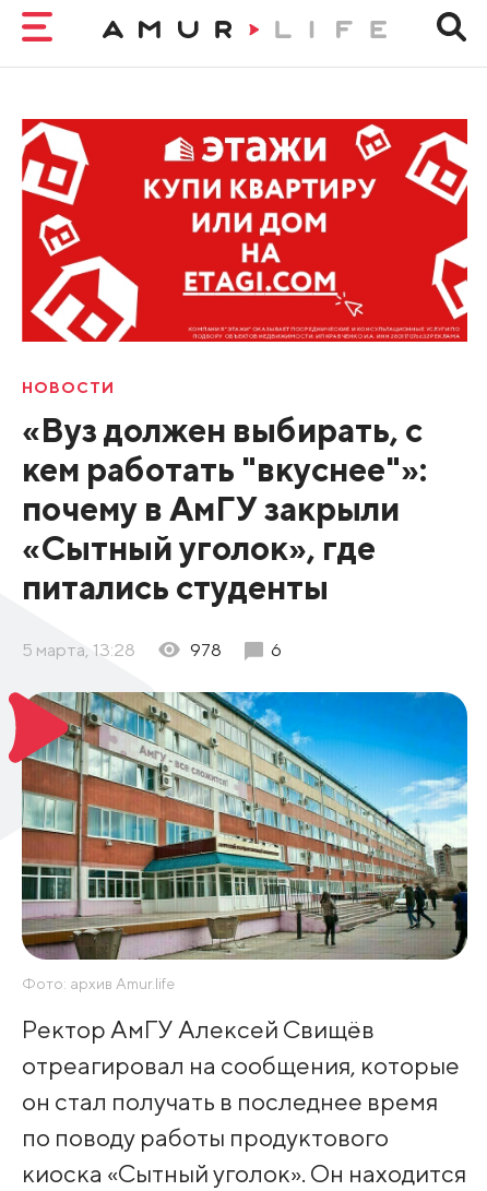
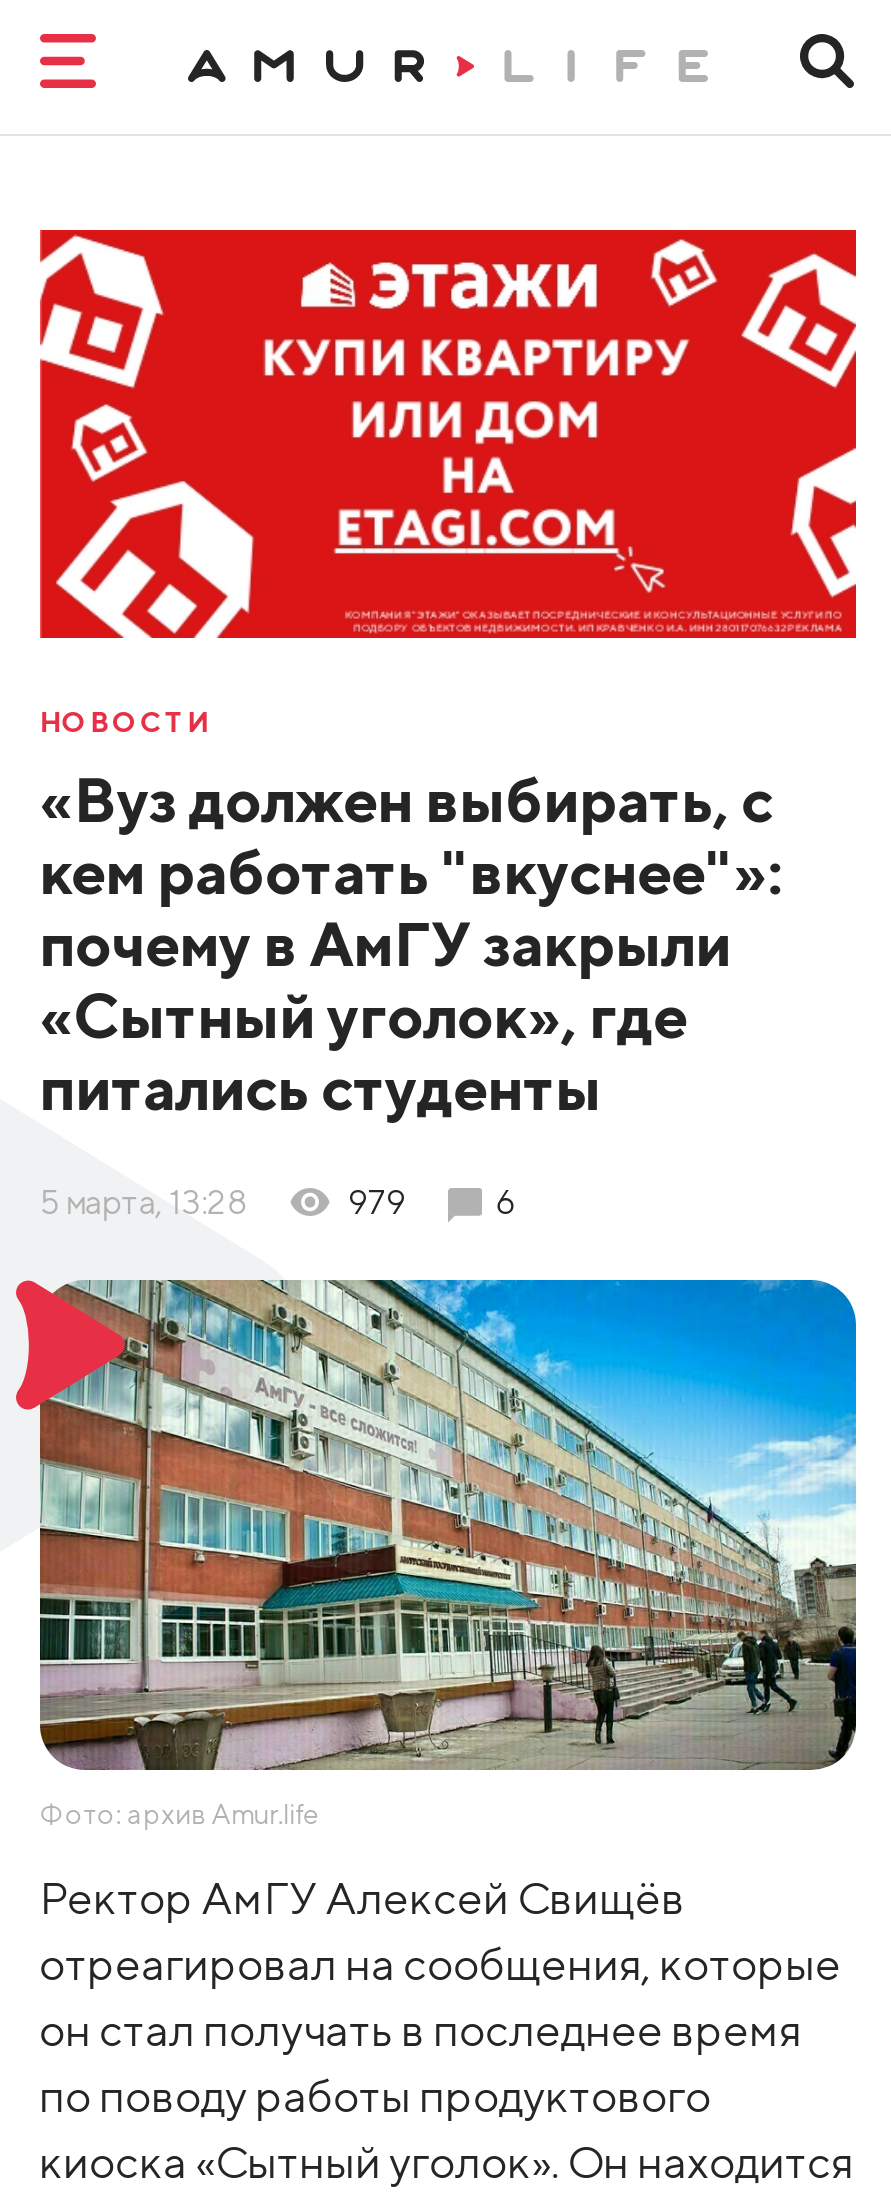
[190,639,222,661] 978 -> [348,1182,406,1222] 979

